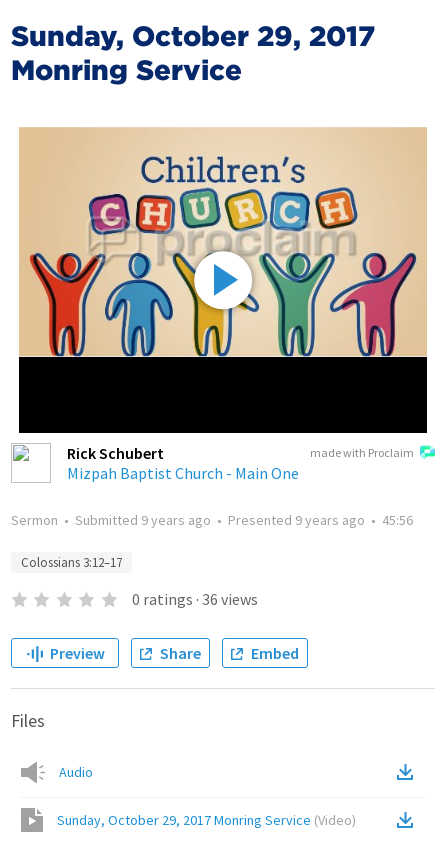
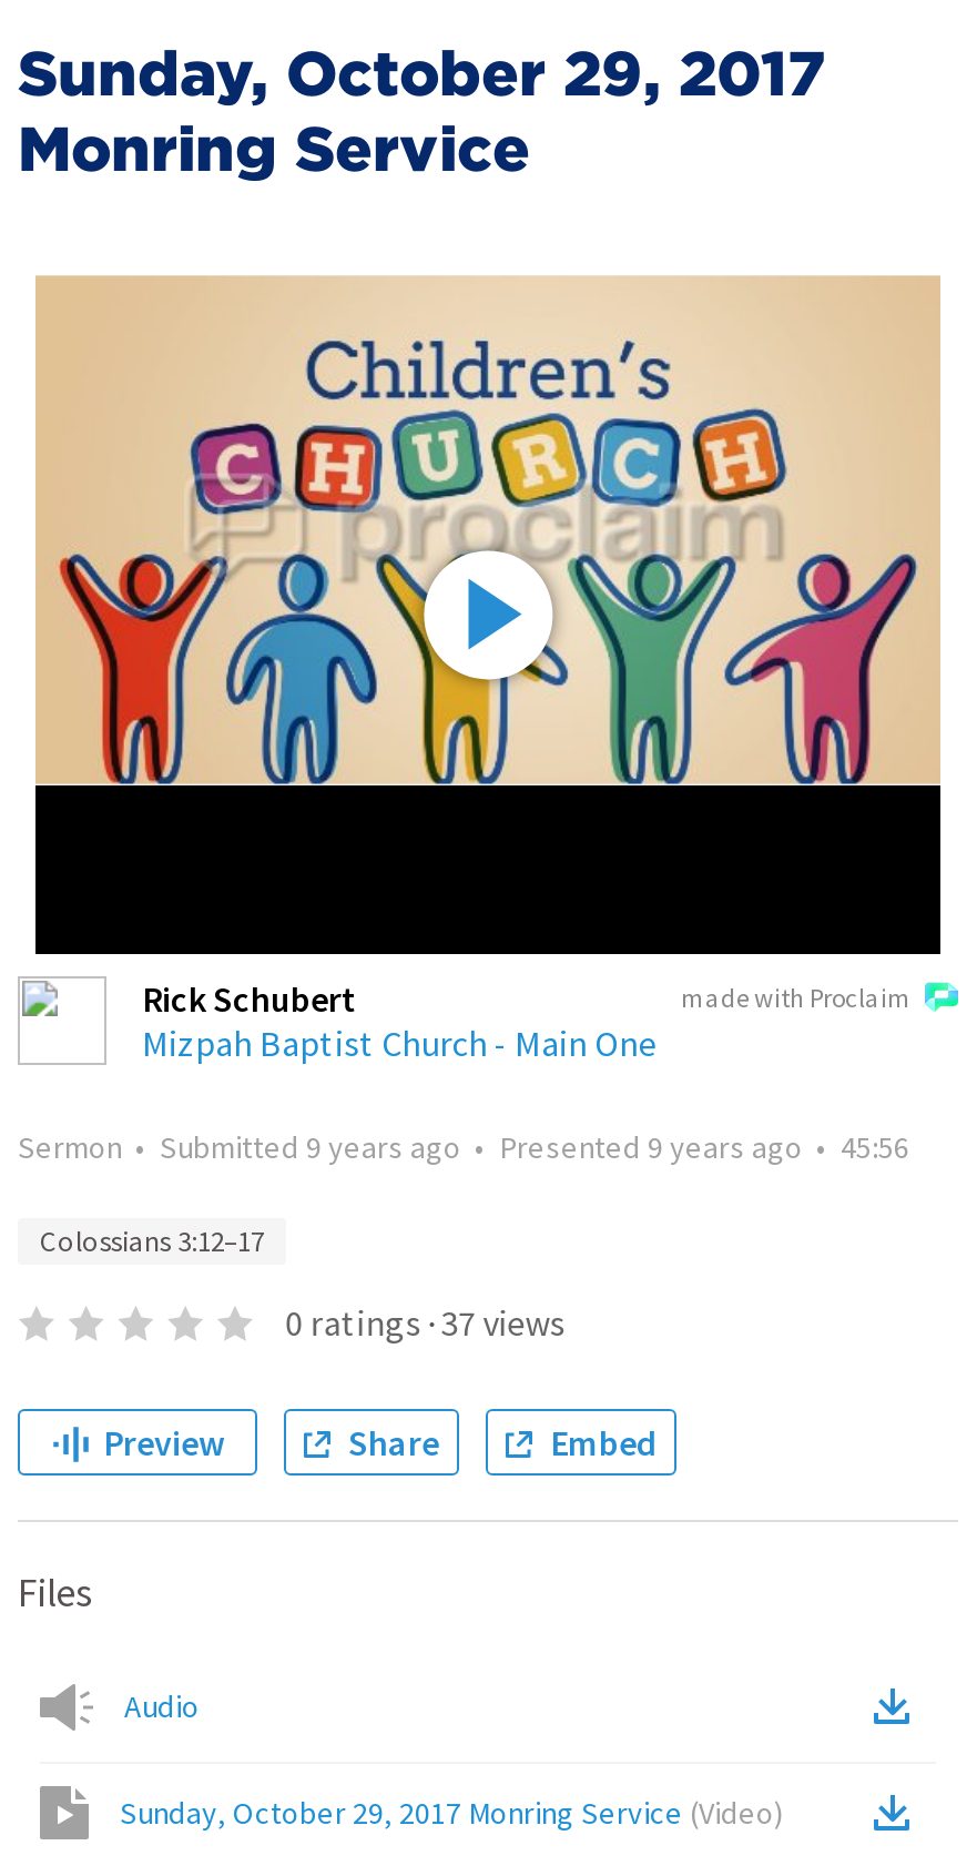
[132,589,258,609] 0 ratings · 36 views -> [285,1300,565,1345] 0 ratings · 37 views

